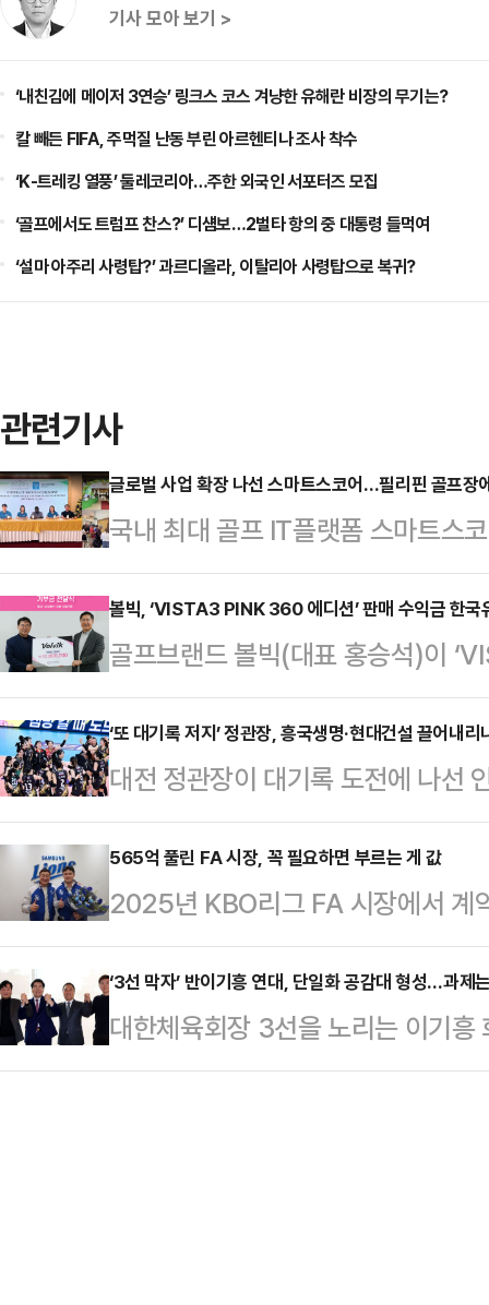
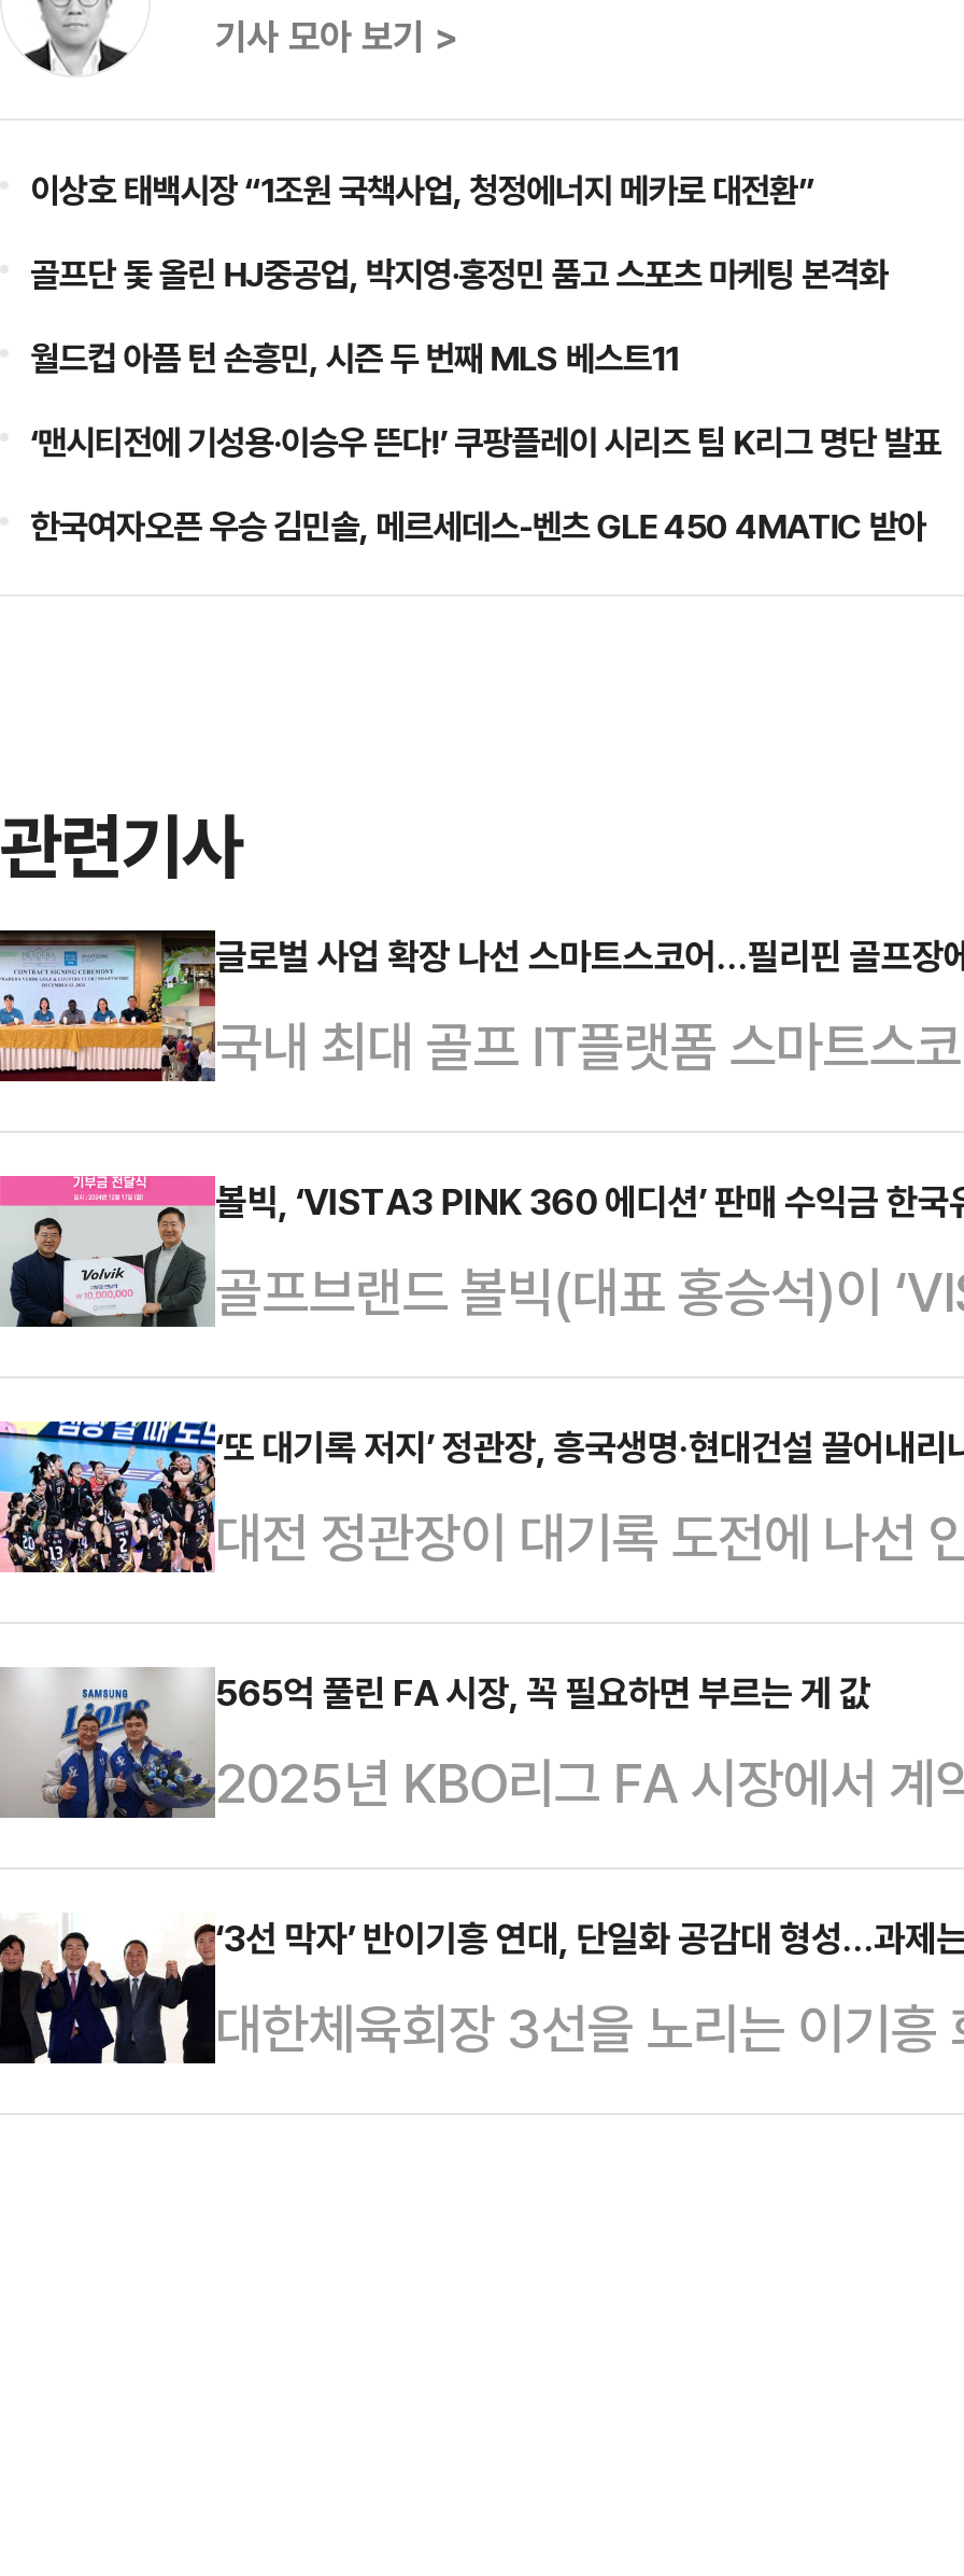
[15,84,448,108] ‘내친김에 메이저 3연승’ 링크스 코스 겨냥한 유해란 비장의 무기는? -> [30,166,814,213] 이상호 태백시장 “1조원 국책사업, 청정에너지 메카로 대전환”
[15,127,358,151] 칼 빼든 FIFA, 주먹질 난동 부린 아르헨티나 조사 착수 -> [30,250,887,297] 골프단 돛 올린 HJ중공업, 박지영·홍정민 품고 스포츠 마케팅 본격화
[15,169,378,193] ‘K-트레킹 열풍’ 둘레코리아…주한 외국인 서포터즈 모집 -> [30,334,678,381] 월드컵 아픔 턴 손흥민, 시즌 두 번째 MLS 베스트11
[15,212,430,236] ‘골프에서도 트럼프 찬스?’ 디섐보…2벌타 항의 중 대통령 들먹여 -> [30,418,941,465] ‘맨시티전에 기성용·이승우 뜬다!’ 쿠팡플레이 시리즈 팀 K리그 명단 발표
[15,254,415,278] ‘설마 아주리 사령탑?’ 과르디올라, 이탈리아 사령탑으로 복귀? -> [30,502,926,549] 한국여자오픈 우승 김민솔, 메르세데스-벤츠 GLE 450 4MATIC 받아

